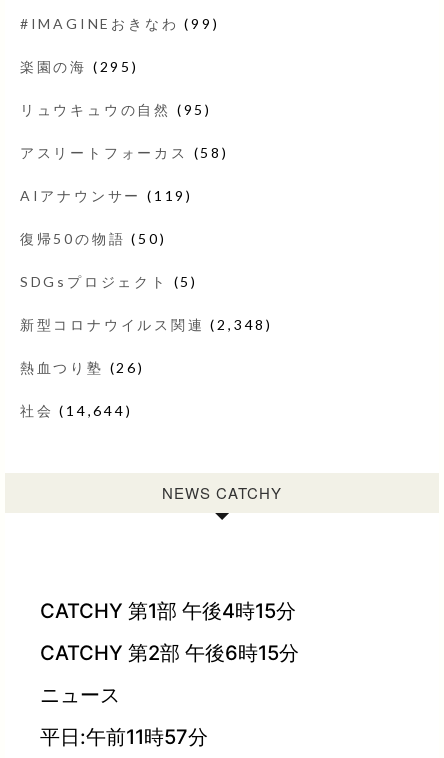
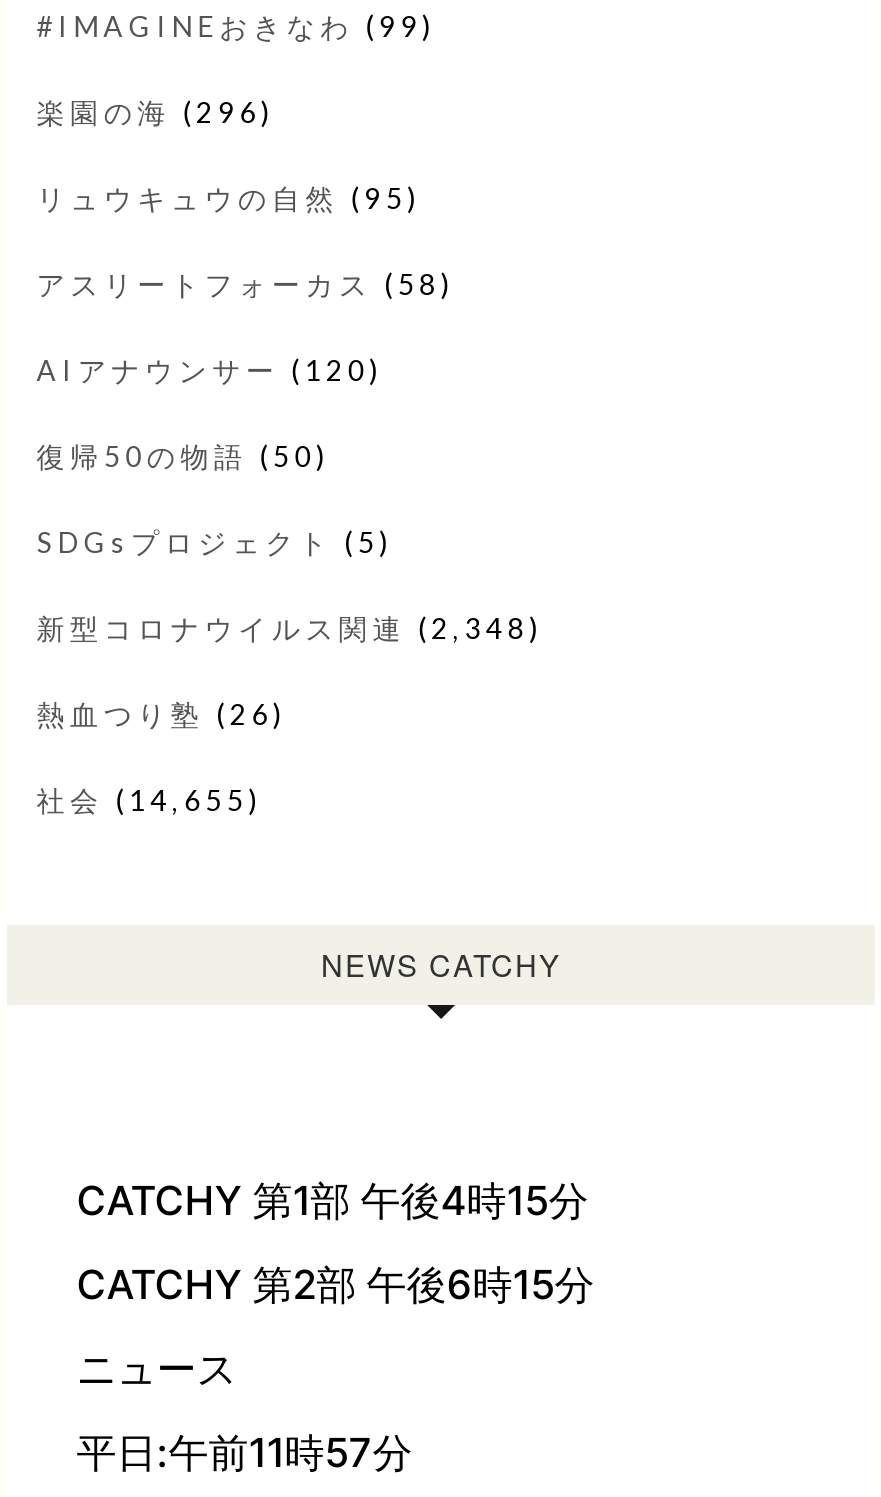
[20,58,139,75] 楽園の海(295) -> [36,95,274,129] 楽園の海(296)
[20,187,193,204] AIアナウンサー(119) -> [36,353,383,387] AIアナウンサー(120)
[20,402,132,419] 社会(14,644) -> [36,783,262,817] 社会(14,655)

